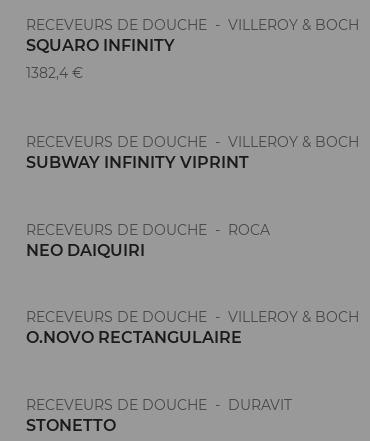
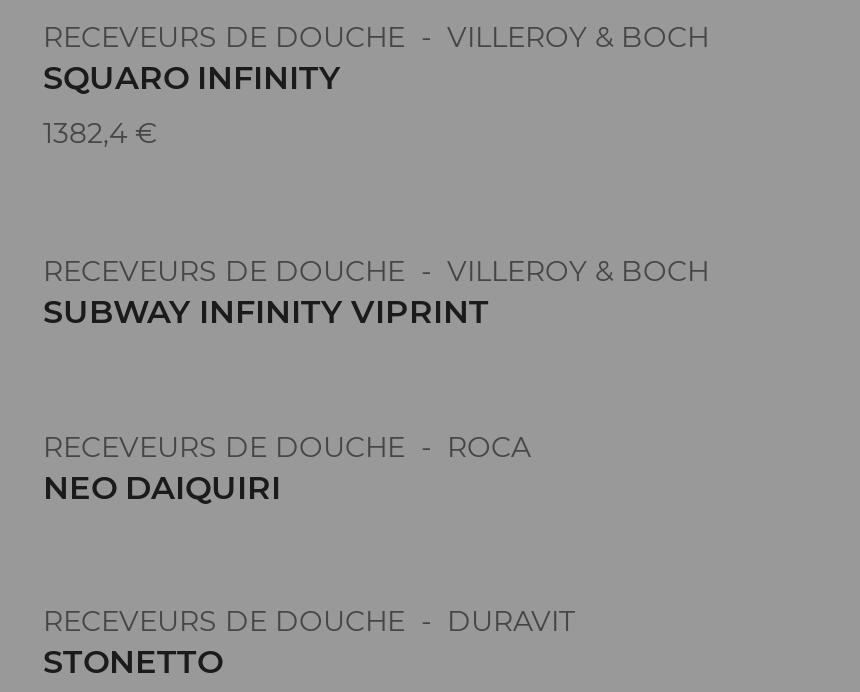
[26,308,359,347] RECEVEURS DE DOUCHE - VILLEROY & BOCH | O.NOVO RECTANGULAIRE -> none

